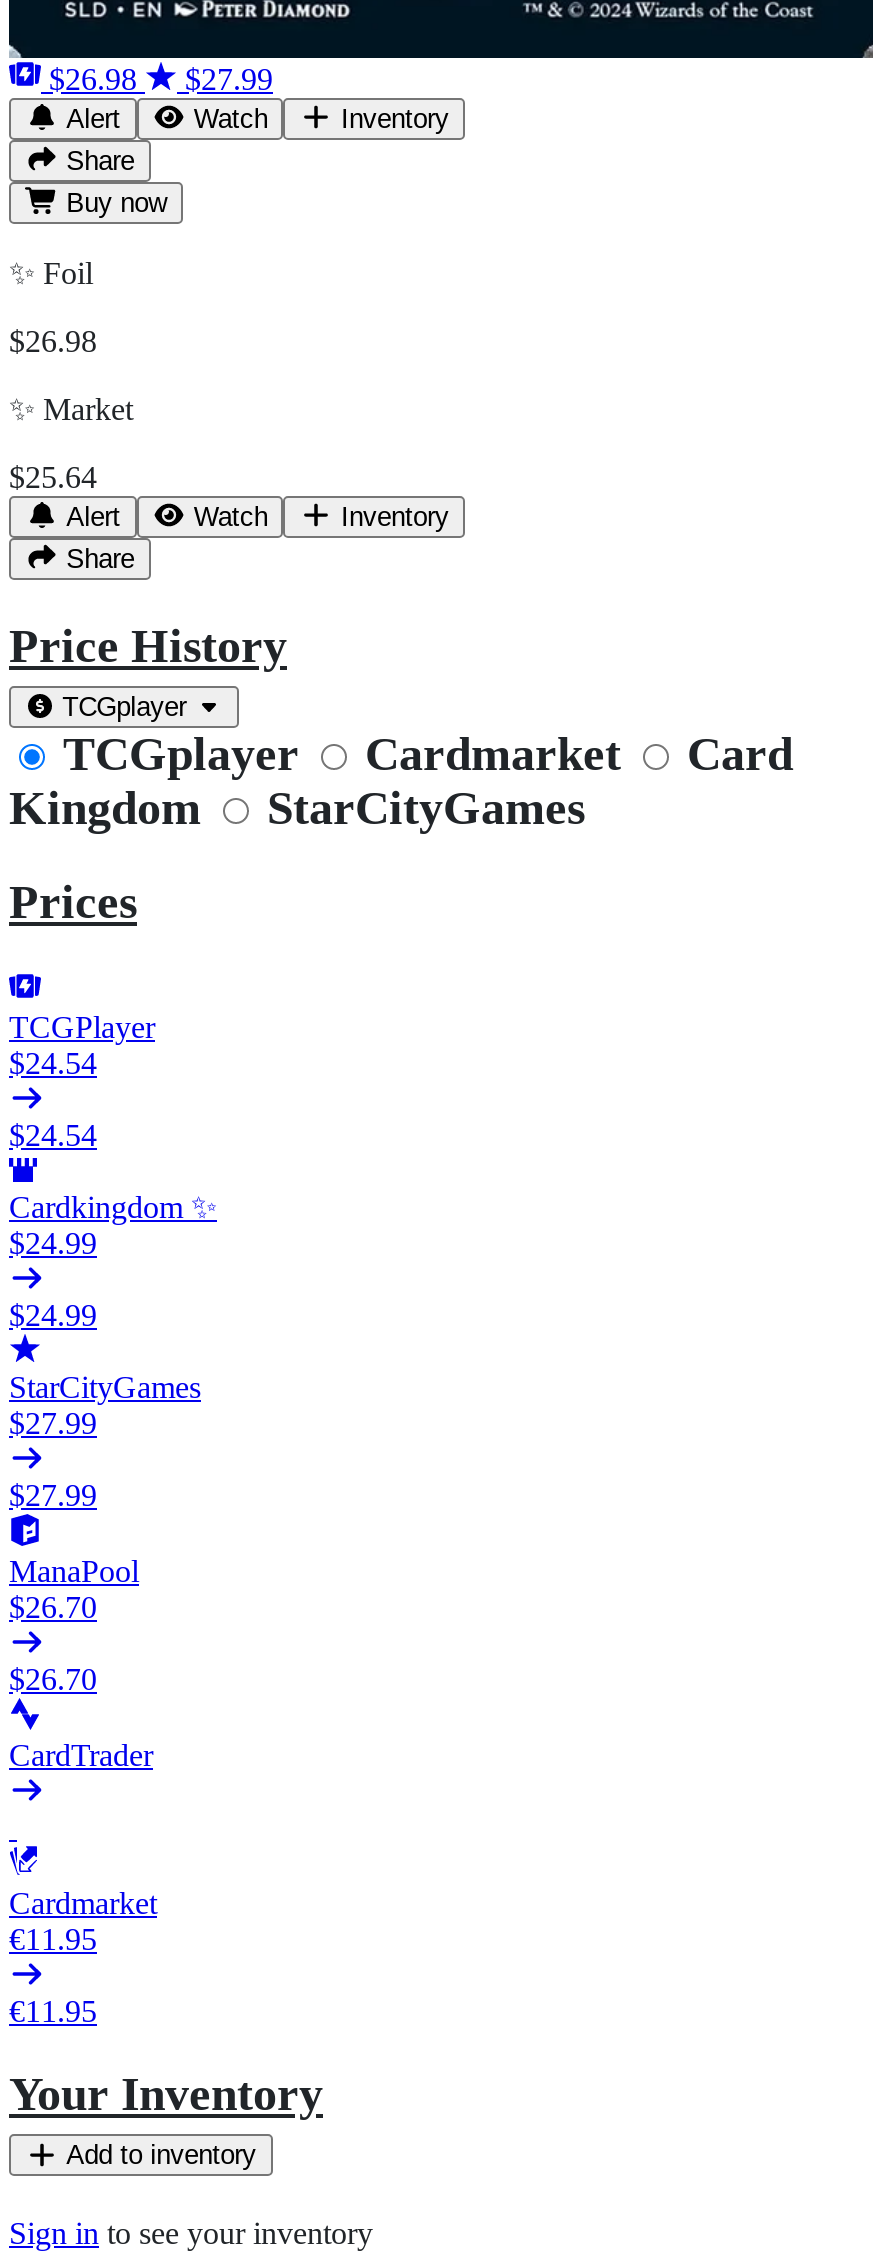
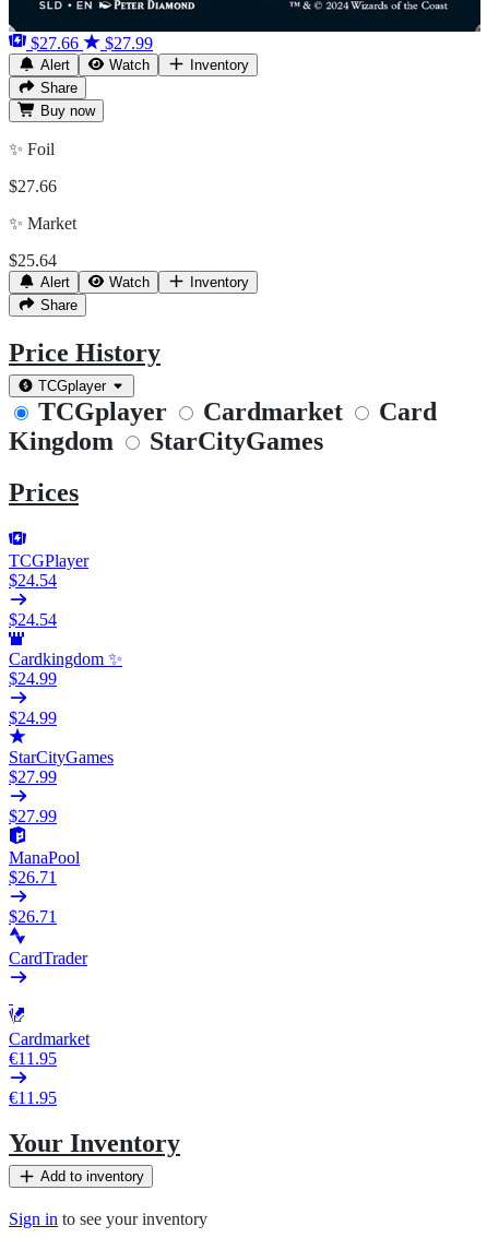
[41,62,273,96] $26.98 $27.99 -> [26,34,153,52] $27.66 $27.99
[9,324,97,358] $26.98 -> [9,177,57,195] $27.66
[9,1589,97,1623] $26.70 -> [9,867,57,886] $26.71
[9,1661,97,1695] $26.70 -> [9,907,57,925] $26.71

